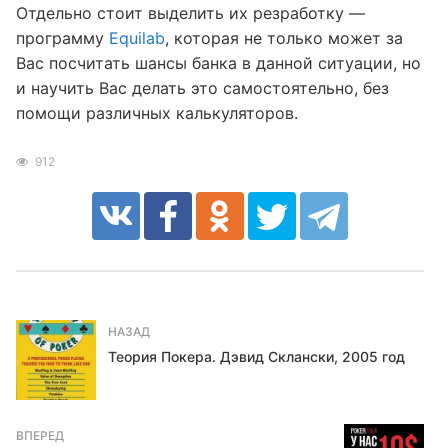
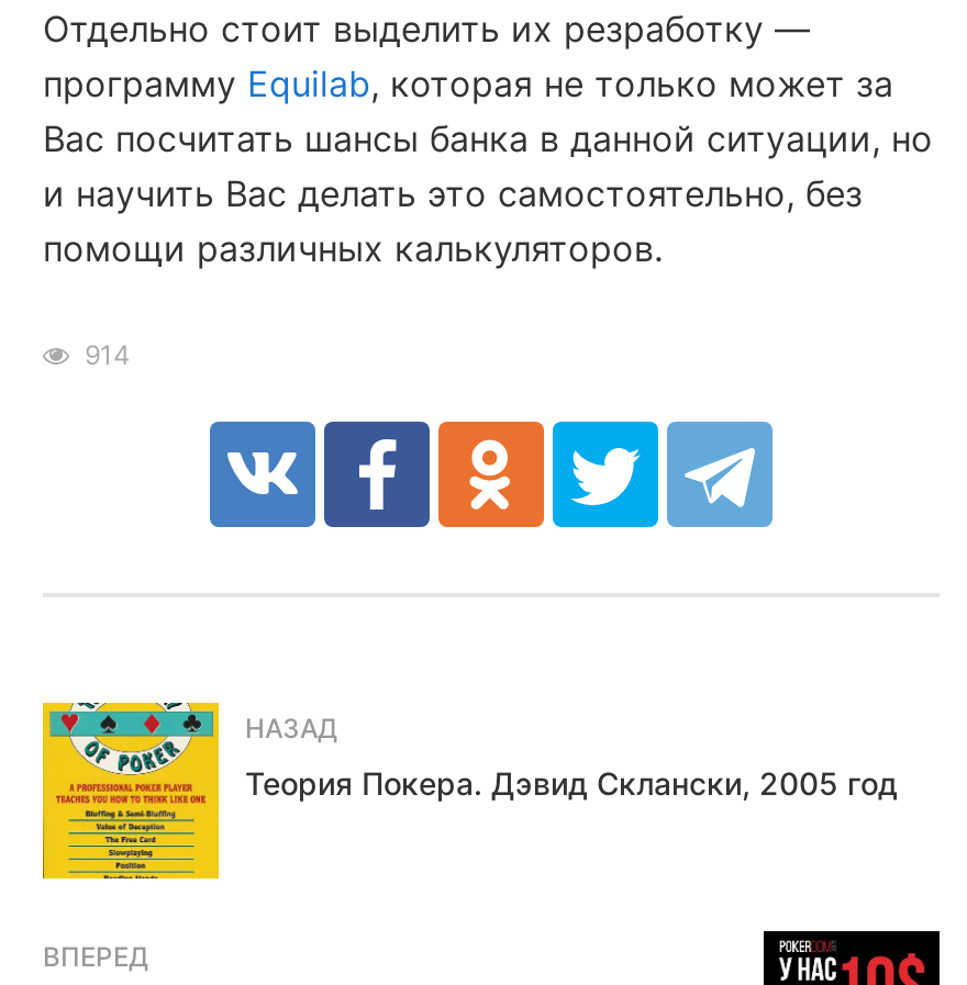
[32,154,55,169] 912 -> [78,338,131,371] 914

